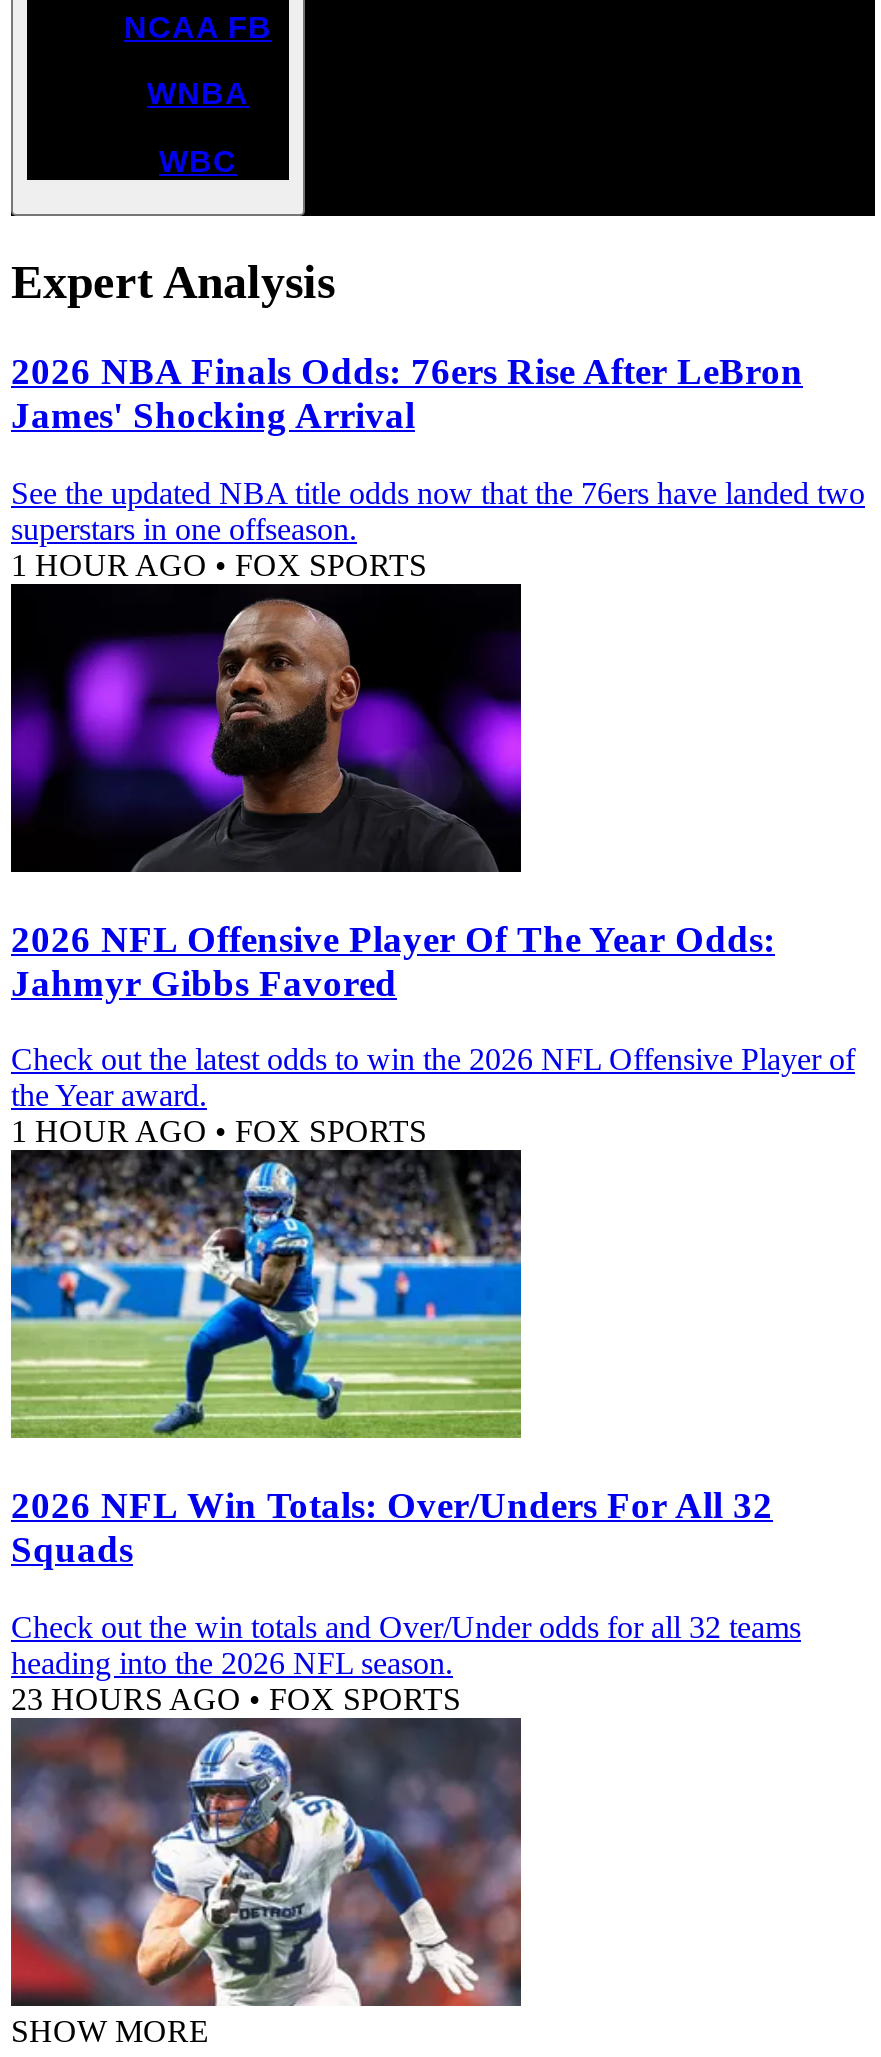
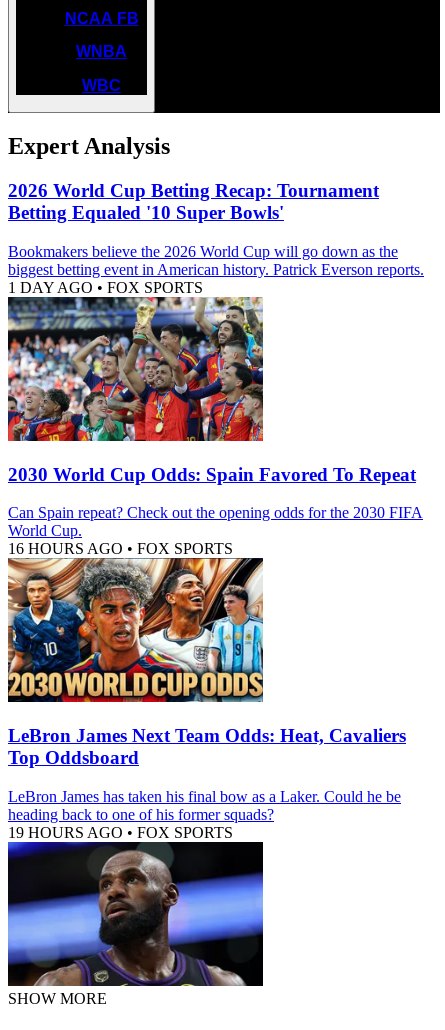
[11,350,803,436] 2026 NBA Finals Odds: 76ers Rise After LeBron | James' Shocking Arrival -> [8,180,379,223] 2026 World Cup Betting Recap: Tournament | Betting Equaled '10 Super Bowls'
[11,476,865,582] See the updated NBA title odds now that the 76ers have landed two | superstars in one offseason. | 1 HOUR AGO • FOX SPORTS -> [8,243,424,296] Bookmakers believe the 2026 World Cup will go down as the | biggest betting event in American history. Patrick Everson reports. | 1 DAY AGO • FOX SPORTS
[9,604,775,1003] [image] | 2026 NFL Offensive Player Of The Year Odds: | Jahmyr Gibbs Favored -> [7,296,416,485] [image] | 2030 World Cup Odds: Spain Favored To Repeat
[11,1043,855,1149] Check out the latest odds to win the 2026 NFL Offensive Player of | the Year award. | 1 HOUR AGO • FOX SPORTS -> [8,504,423,557] Can Spain repeat? Check out the opening odds for the 2030 FIFA | World Cup. | 16 HOURS AGO • FOX SPORTS
[9,1152,773,1570] [image] | 2026 NFL Win Totals: Over/Unders For All 32 | Squads -> [7,558,406,768] [image] | LeBron James Next Team Odds: Heat, Cavaliers | Top Oddsboard
[11,1610,801,1716] Check out the win totals and Over/Under odds for all 32 teams | heading into the 2026 NFL season. | 23 HOURS AGO • FOX SPORTS -> [8,788,401,841] LeBron James has taken his final bow as a Laker. Could he be | heading back to one of his former squads? | 19 HOURS AGO • FOX SPORTS
[9,1718,523,2008] [image] -> [7,843,264,987] [image]

